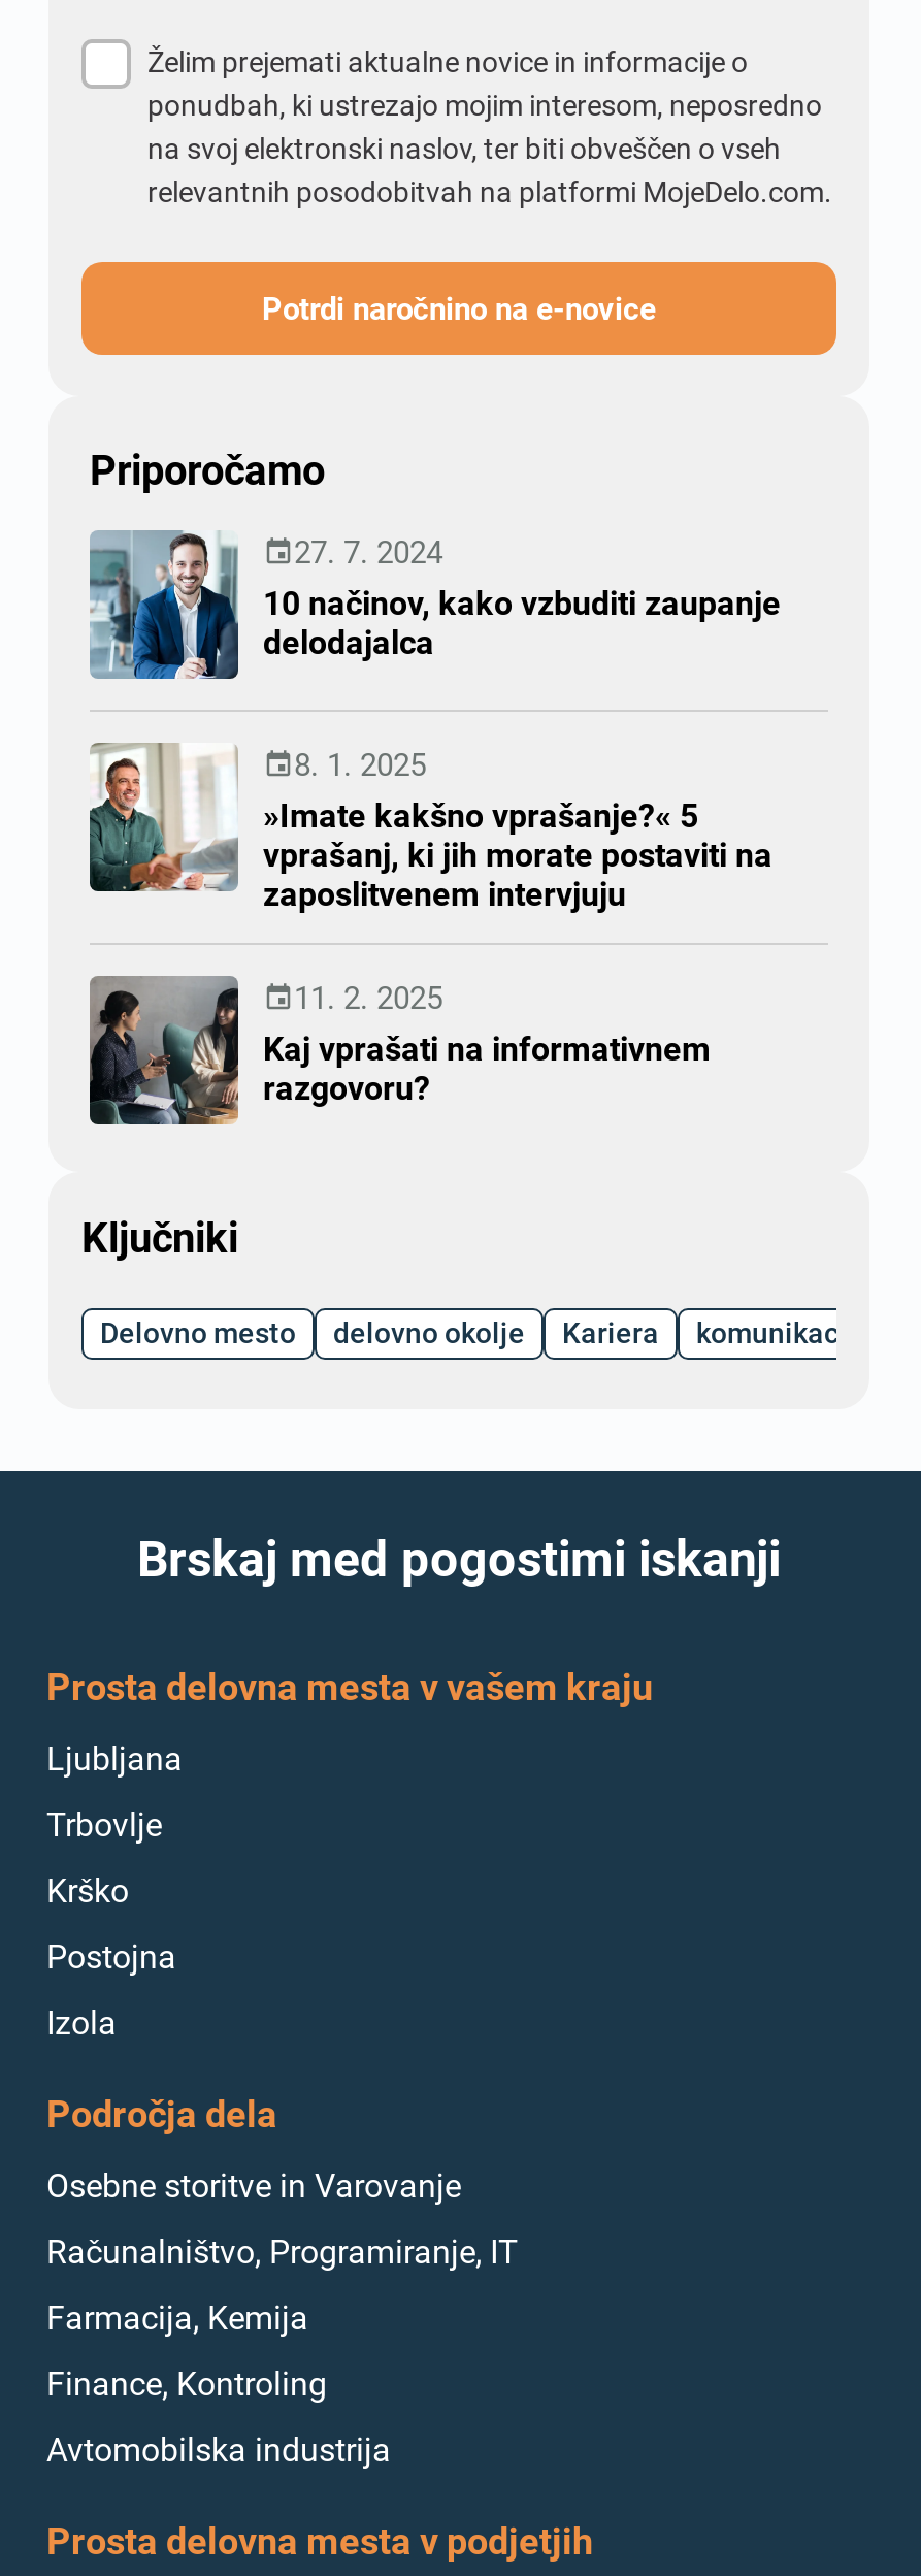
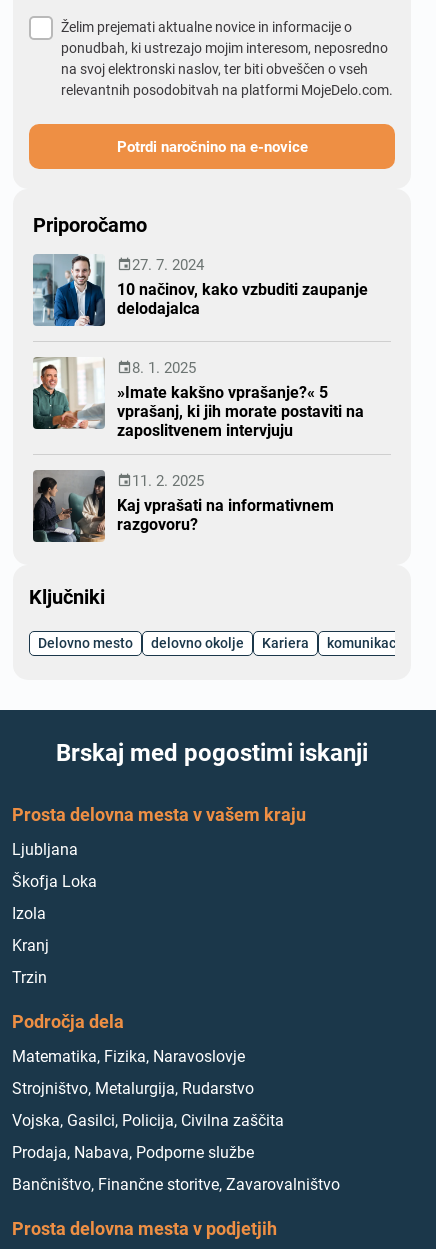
[46,1806,176,1978] Trbovlje | Krško | Postojna -> [12,872,97,891] Škofja Loka
moved [46,2004,117,2044] -> [12,904,46,923]: Izola
none -> [12,936,49,987] Kranj | Trzin
[46,2167,461,2207] Osebne storitve in Varovanje -> [12,1047,245,1066] Matematika, Fizika, Naravoslovje
[46,2233,519,2273] Računalništvo, Programiranje, IT -> [12,1079,254,1098] Strojništvo, Metalurgija, Rudarstvo
[46,2300,308,2339] Farmacija, Kemija -> [12,1111,284,1130] Vojska, Gasilci, Policija, Civilna zaščita
[46,2366,327,2405] Finance, Kontroling -> [12,1143,254,1162] Prodaja, Nabava, Podporne službe
[46,2432,391,2471] Avtomobilska industrija -> [12,1175,340,1194] Bančništvo, Finančne storitve, Zavarovalništvo

